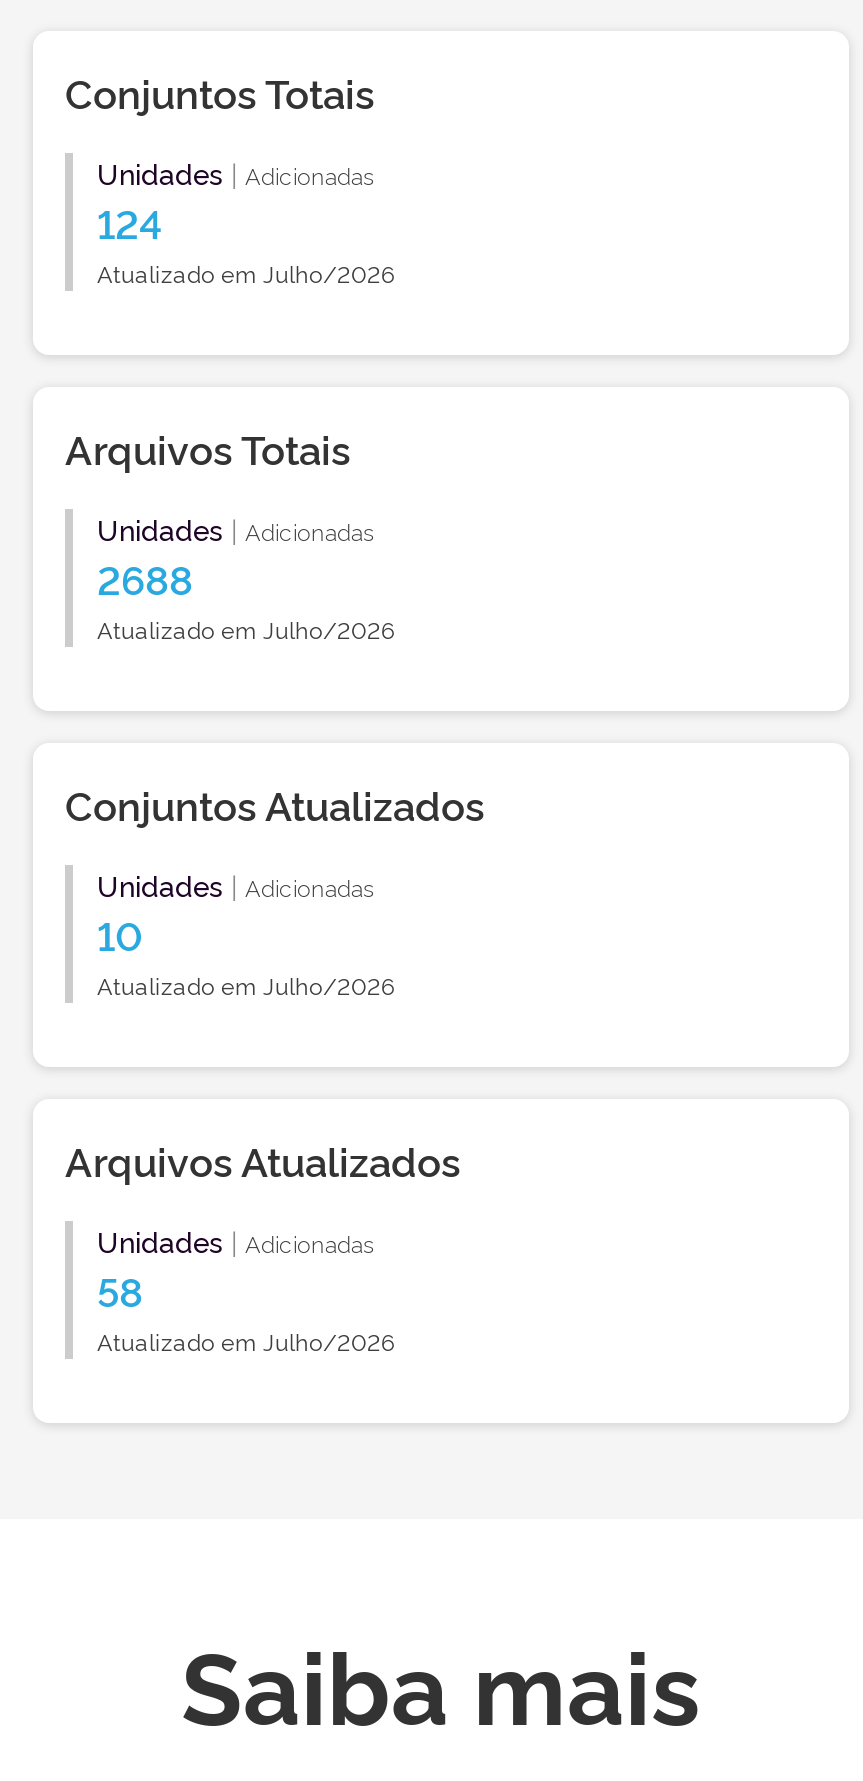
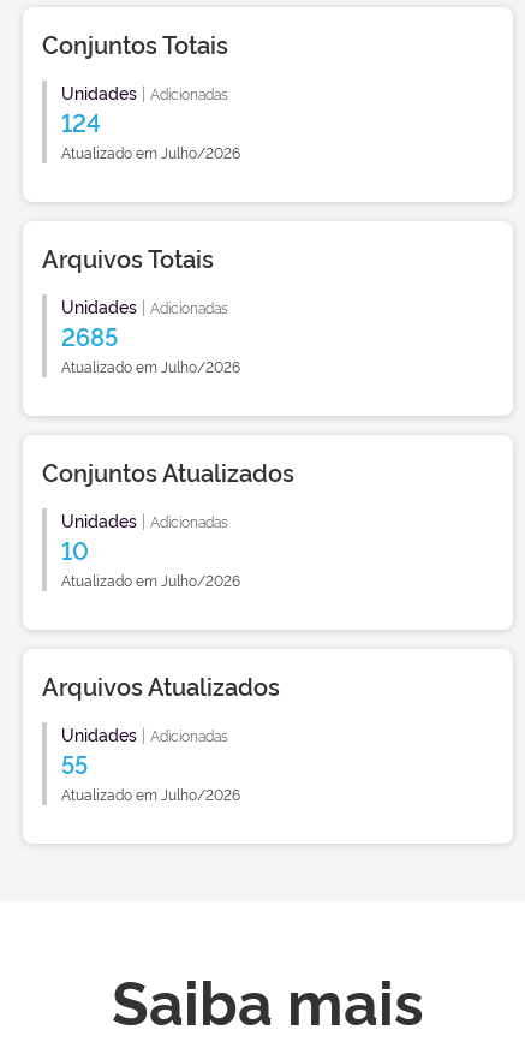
[97,548,193,604] 2688 -> [61,318,118,352] 2685
[97,1260,143,1316] 58 -> [61,746,88,779] 55

